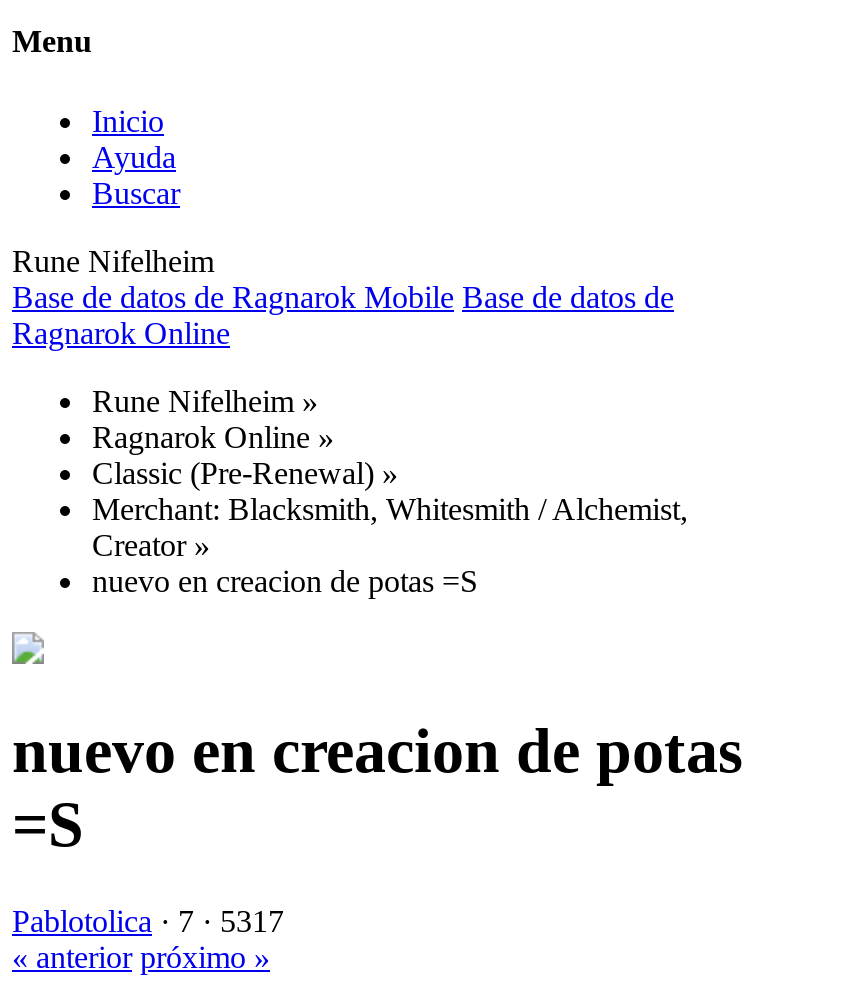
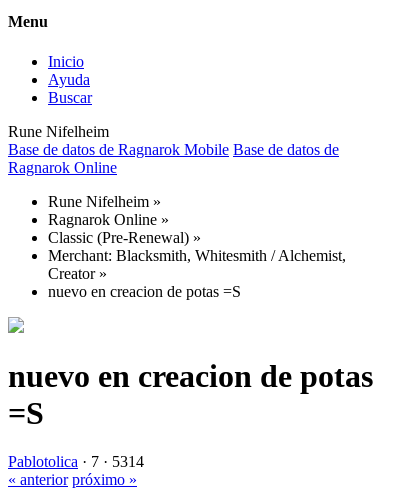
[12,905,284,939] Pablotolica · 7 · 5317 -> [8,453,144,470] Pablotolica · 7 · 5314

